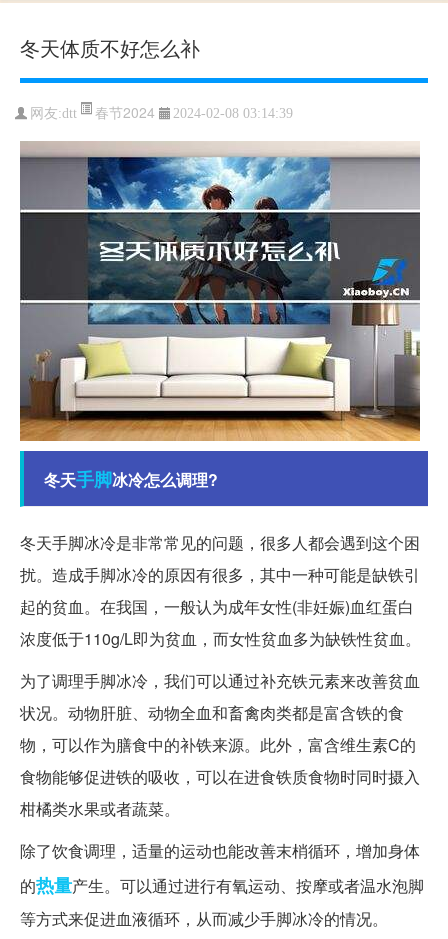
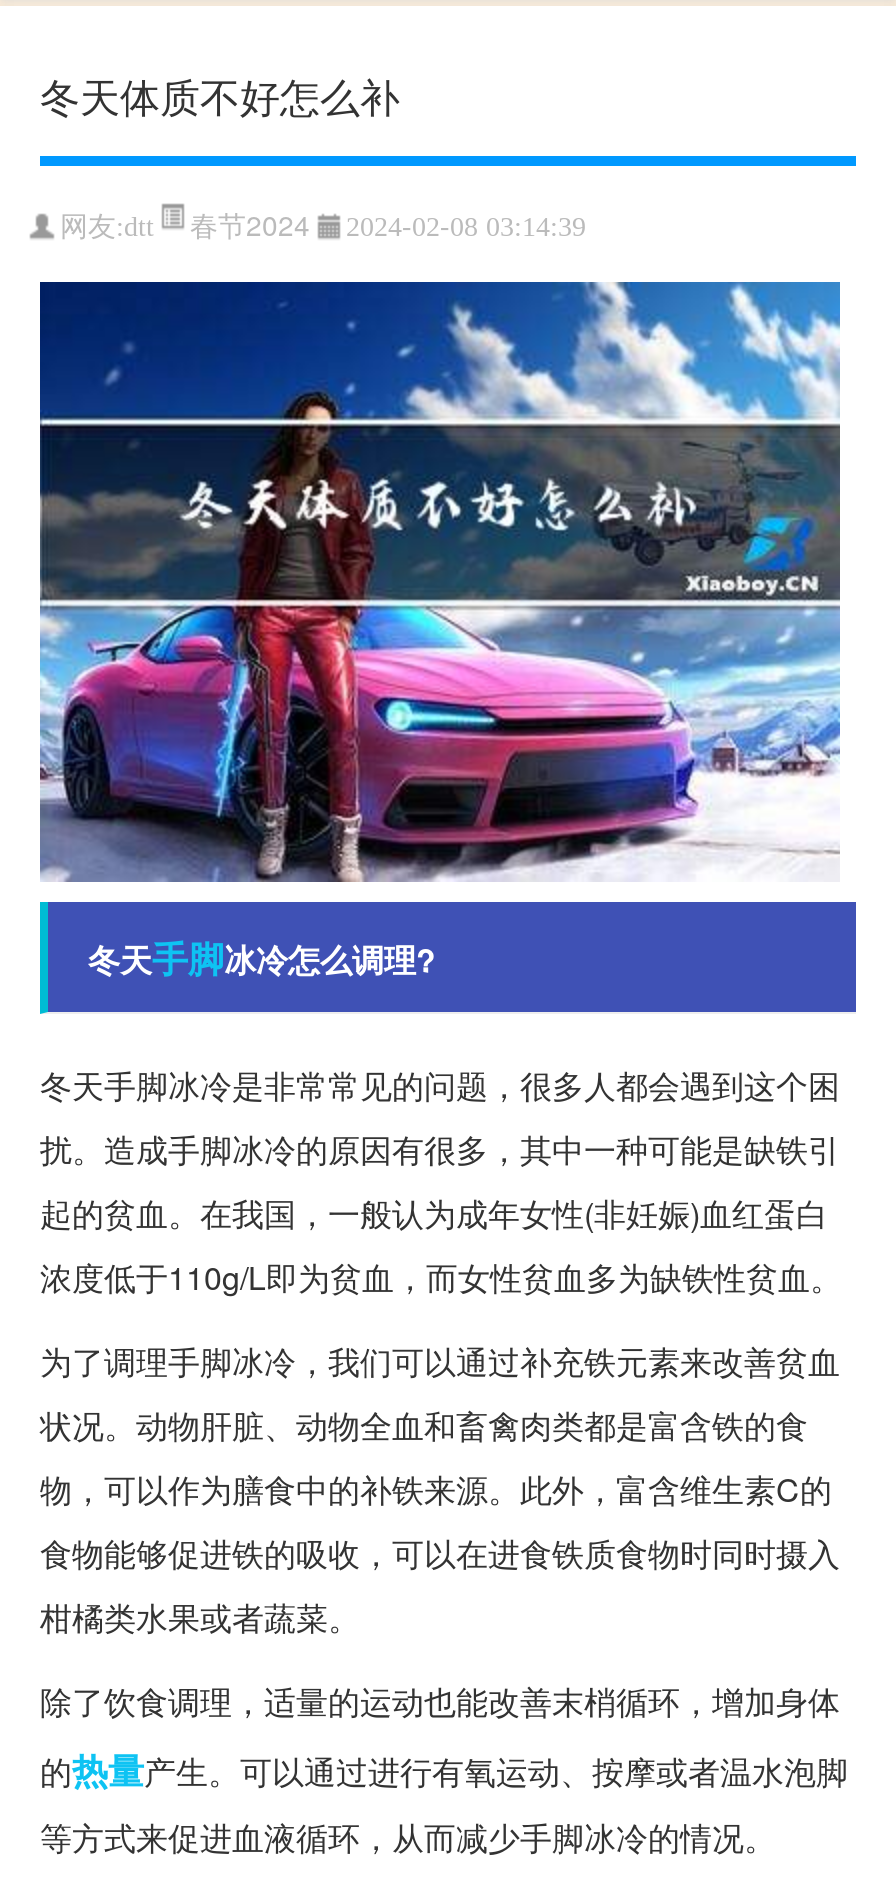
[19,141,421,442] [image] -> [38,280,842,884] [image]

